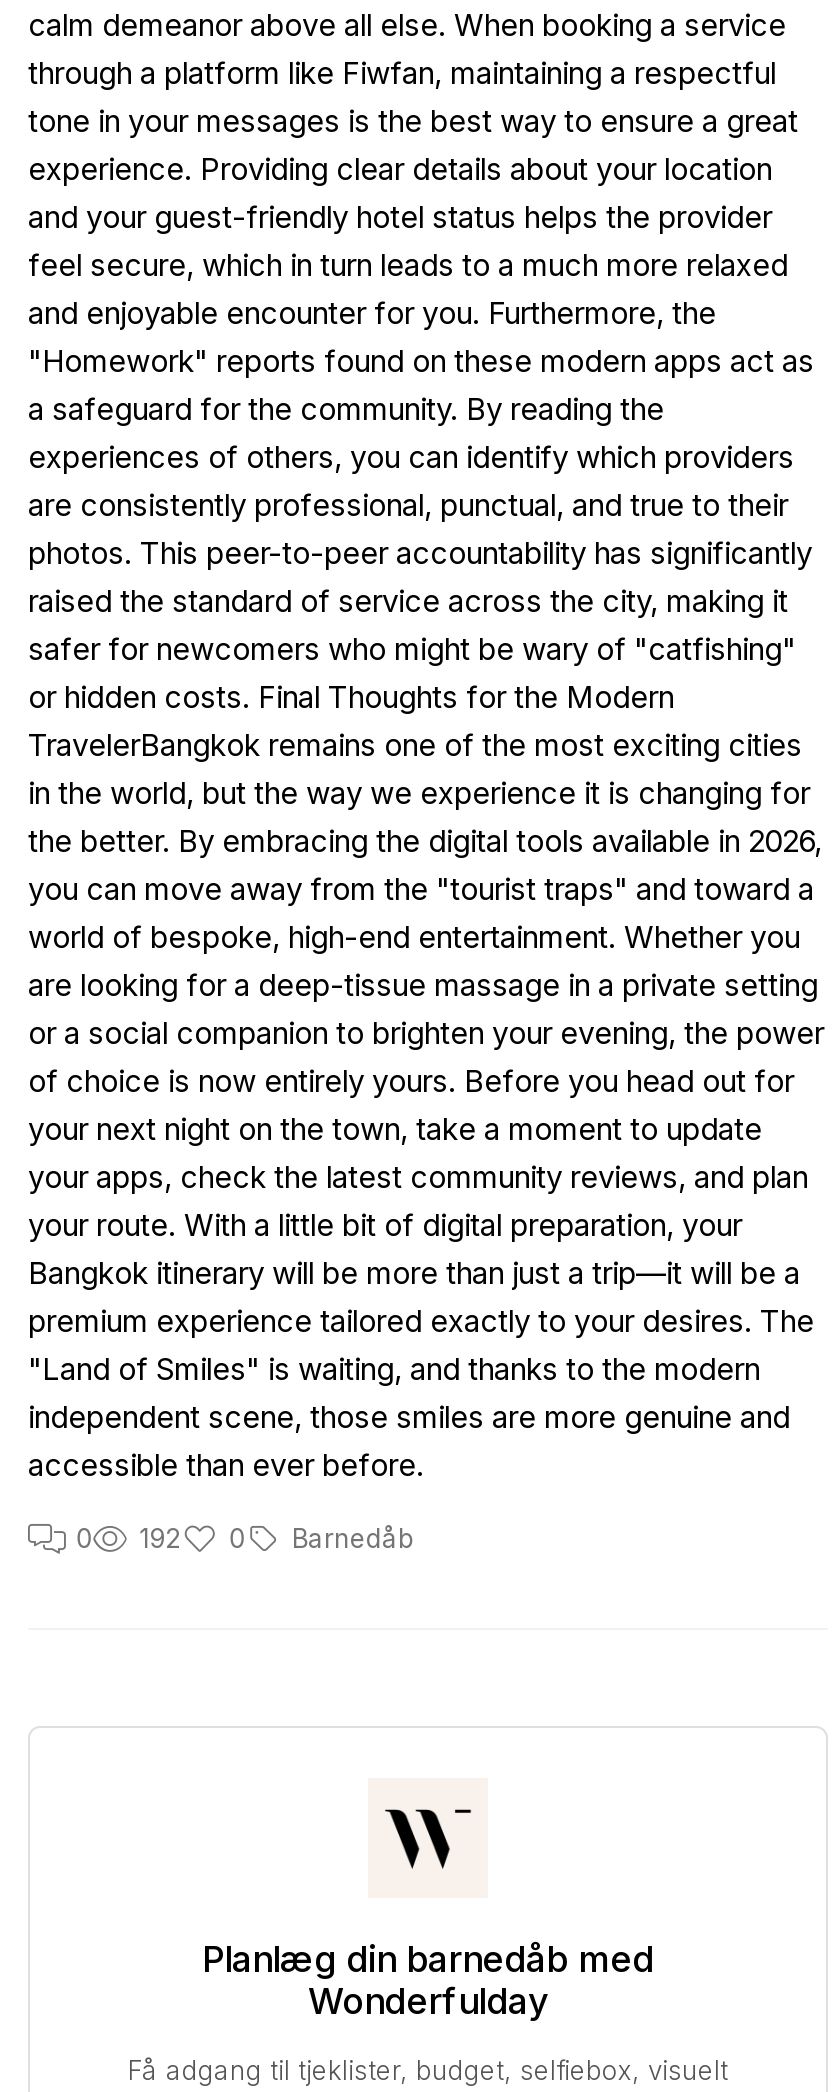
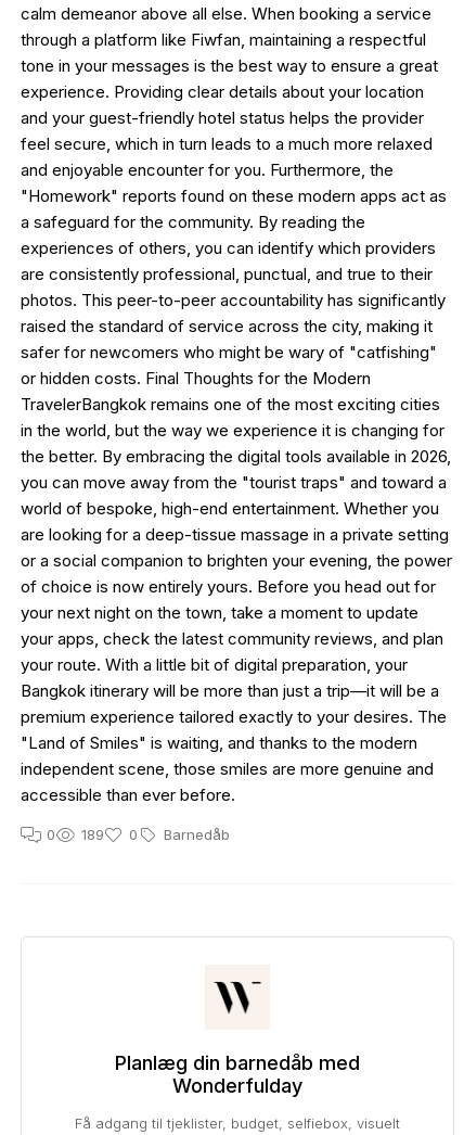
[76,1522,414,1554] 0 192 0 Barnedåb -> [46,826,230,843] 0 189 0 Barnedåb

